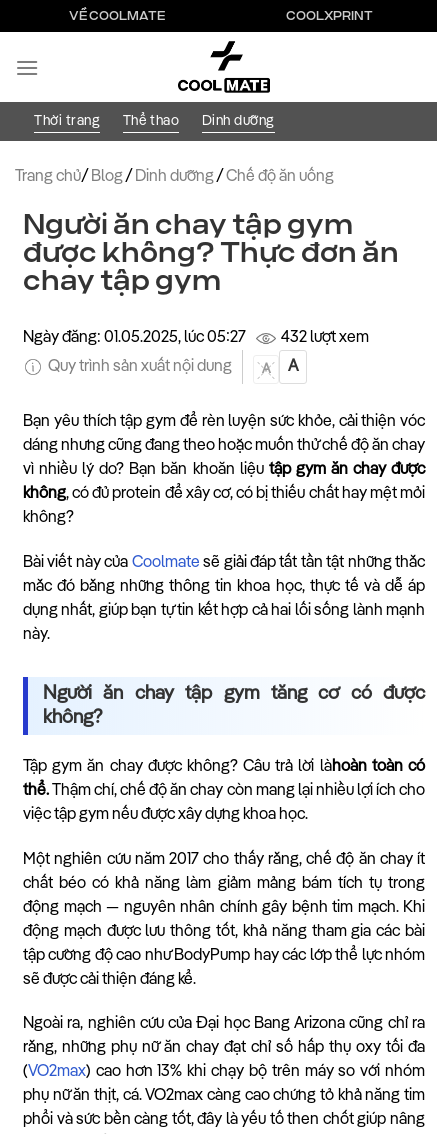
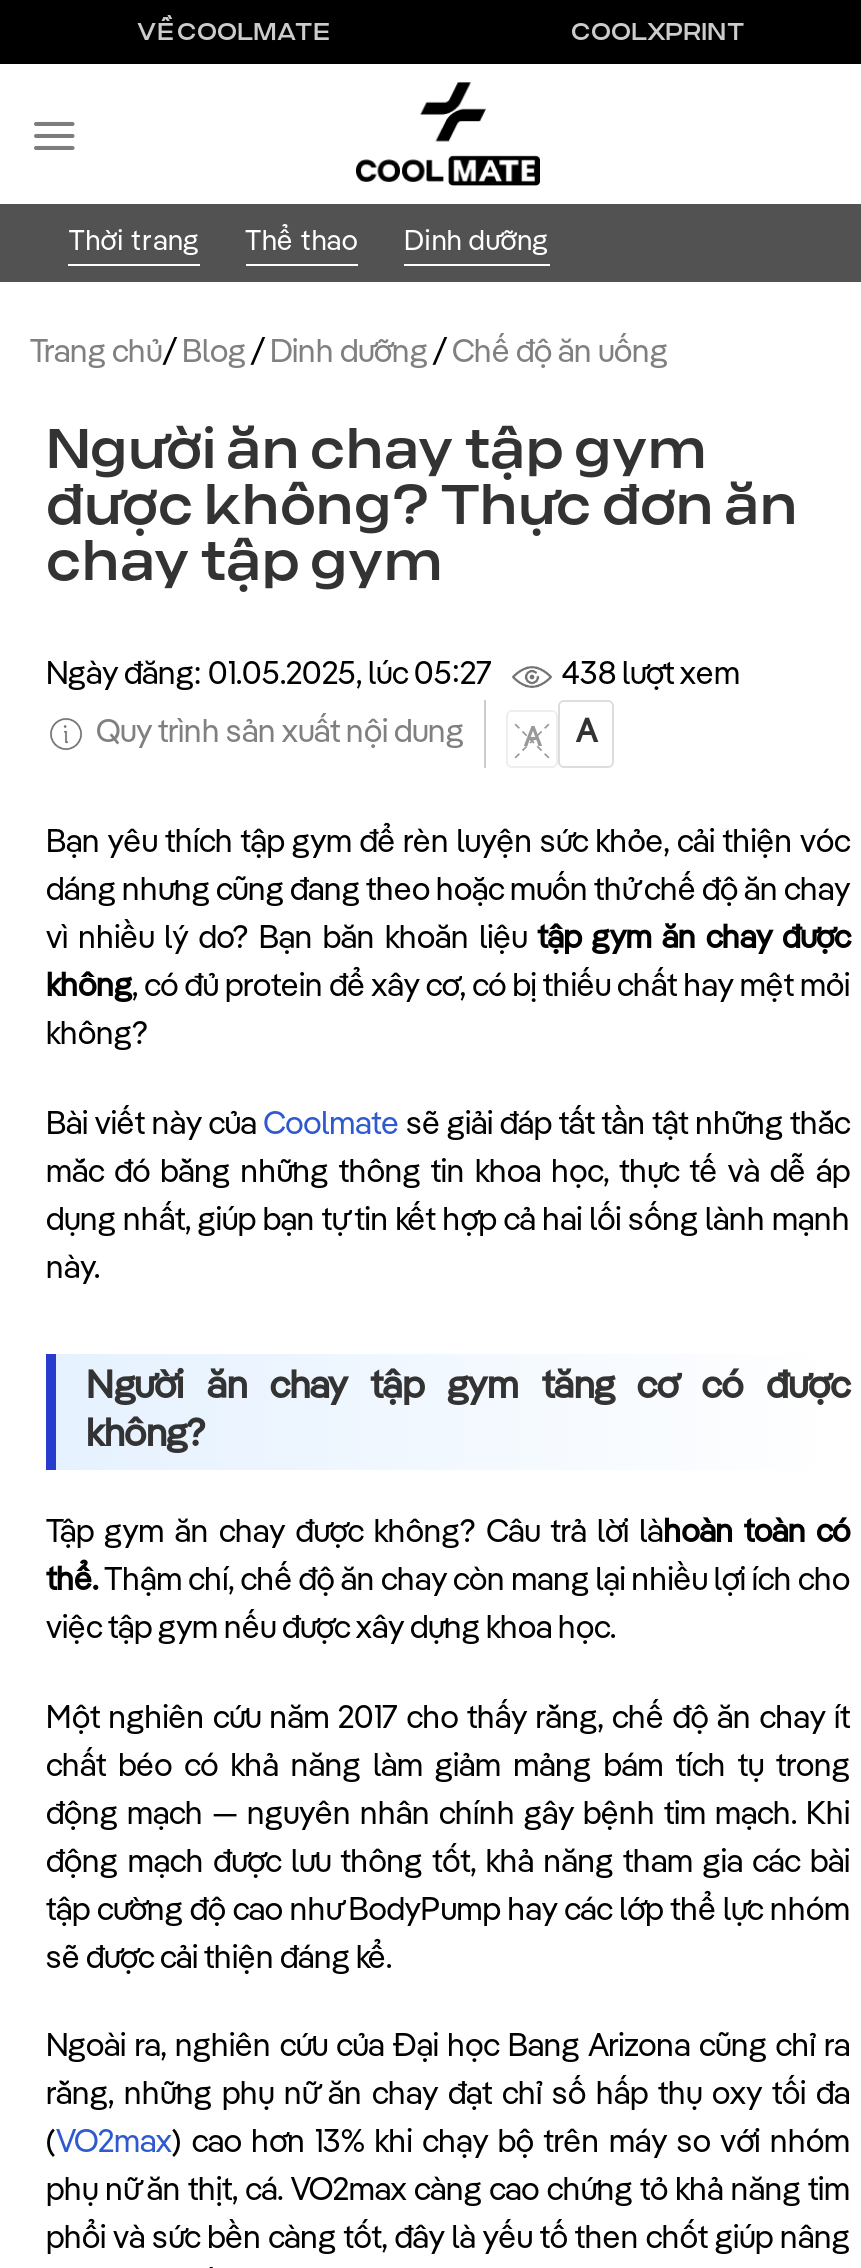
[281,330,369,346] 432 lượt xem -> [562,660,740,692] 438 lượt xem

